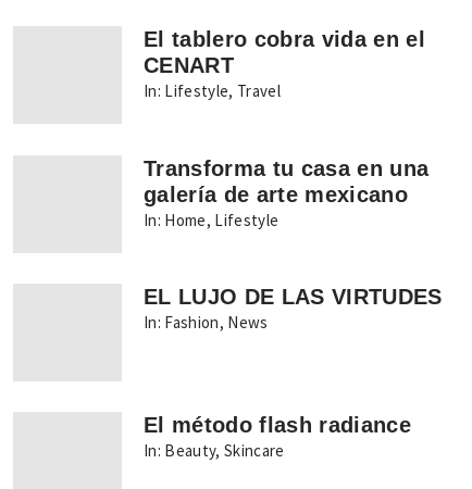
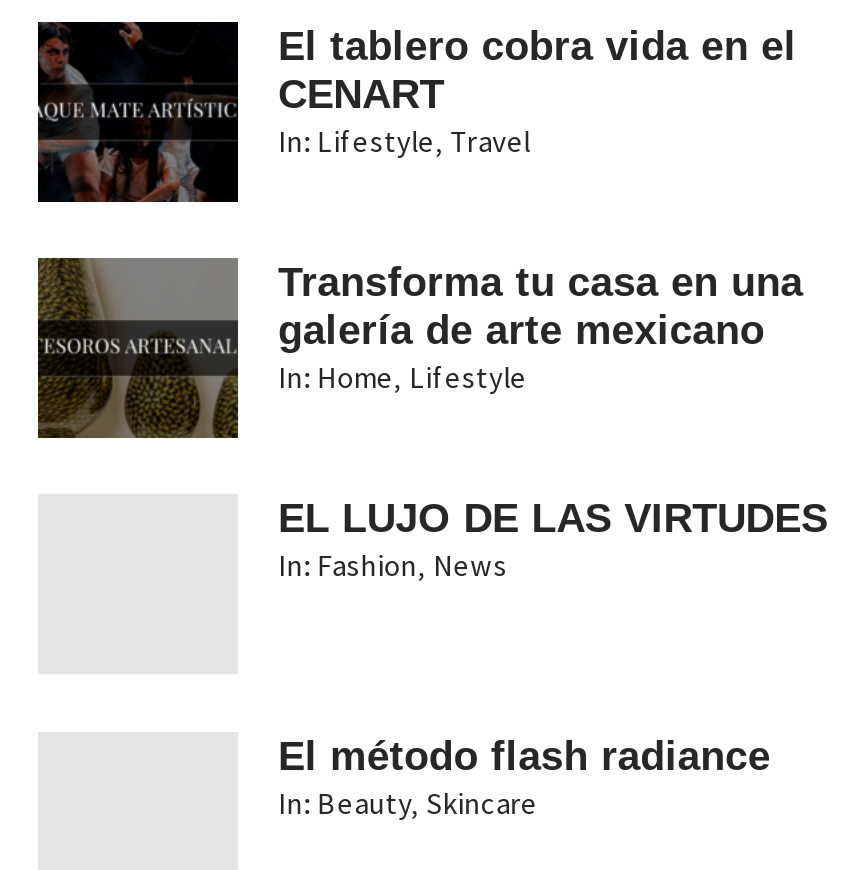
none -> [36,21,240,205] [image]
none -> [36,255,240,439] [image]

